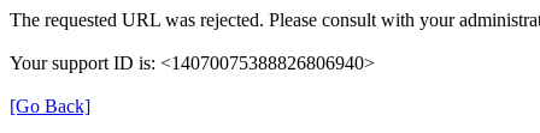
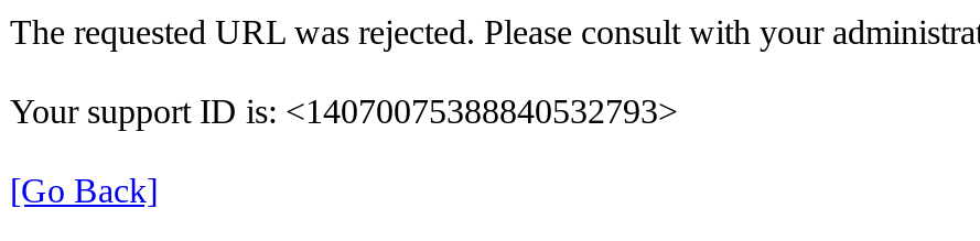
[10,53,375,73] Your support ID is: <14070075388826806940> -> [10,92,678,130] Your support ID is: <14070075388840532793>

